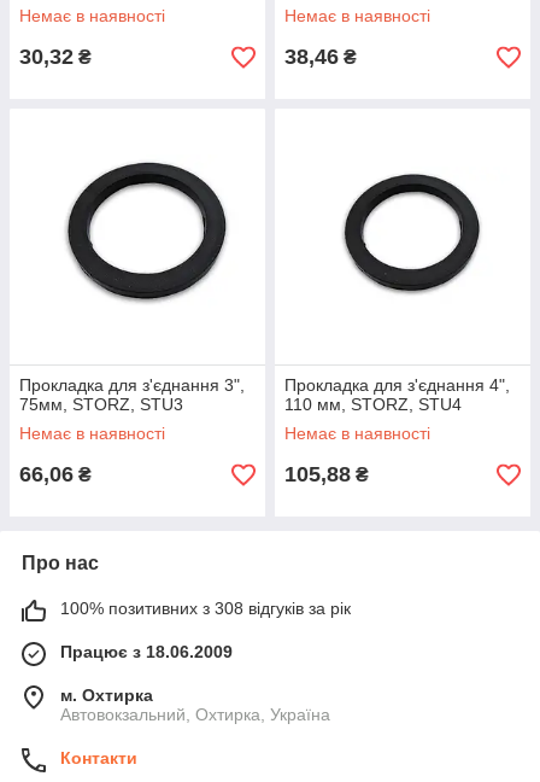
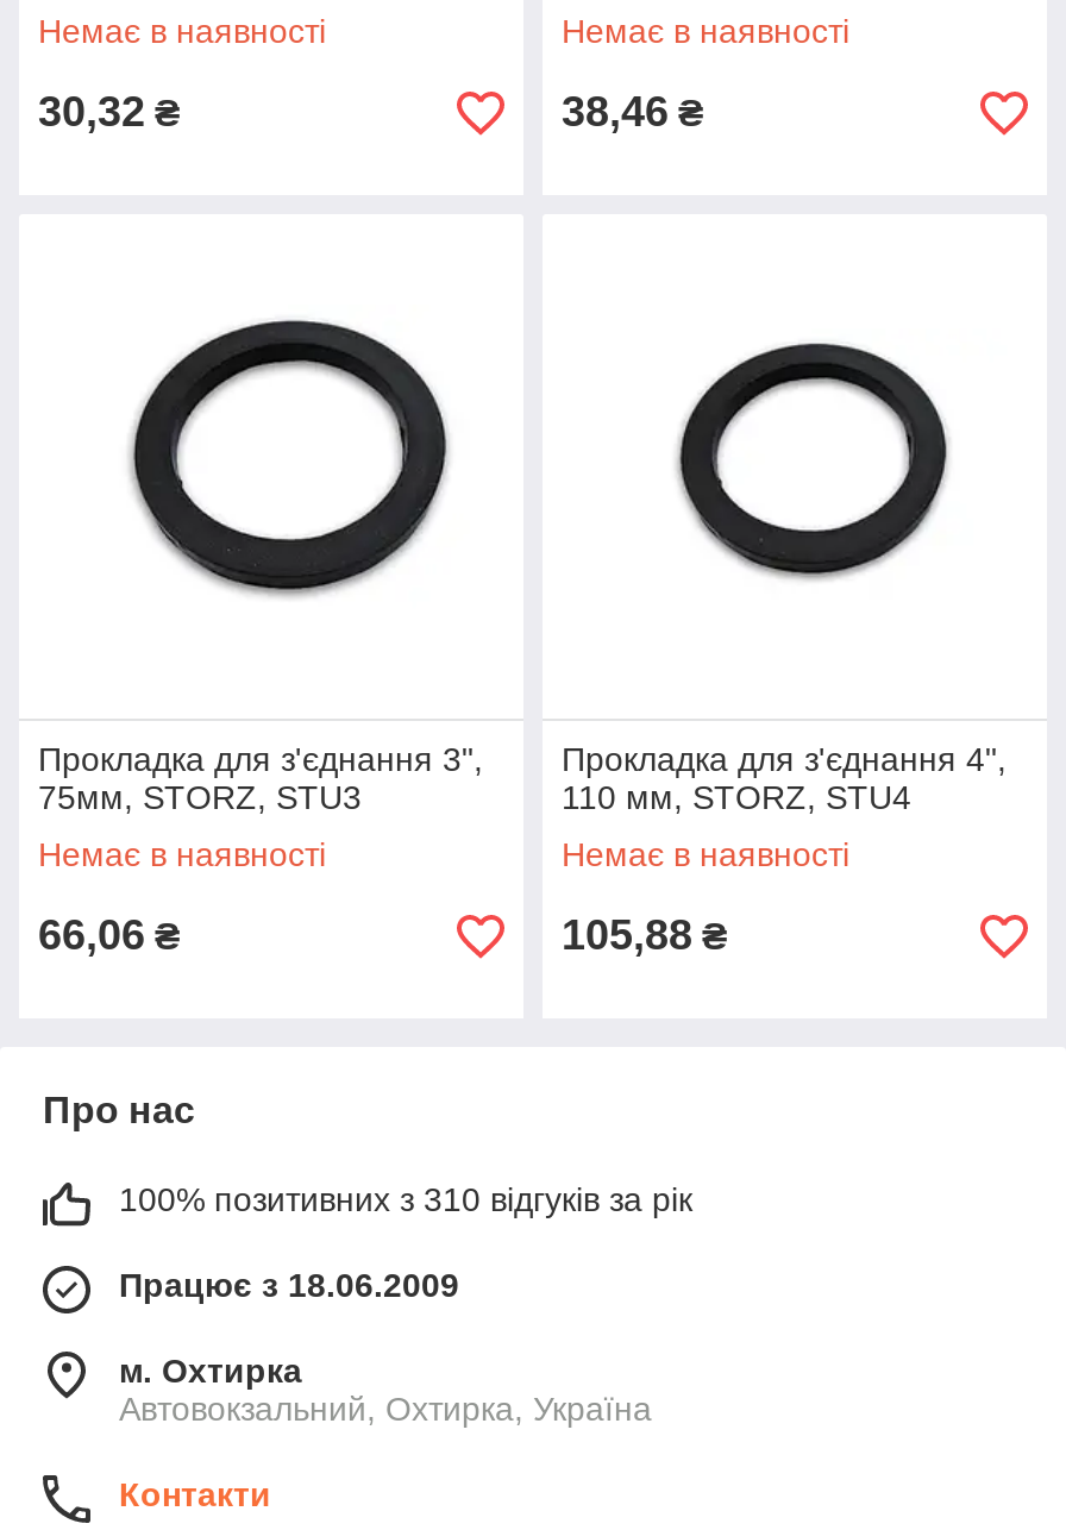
[60,599,351,618] 100% позитивних з 308 відгуків за рік -> [119,1180,692,1218] 100% позитивних з 310 відгуків за рік

